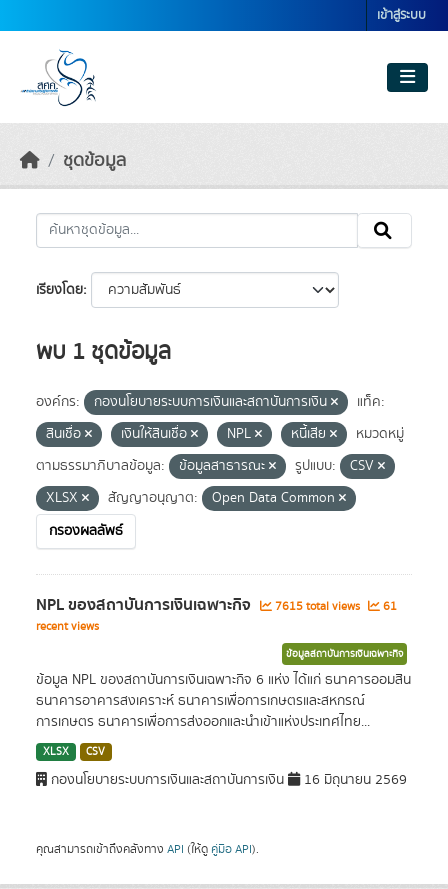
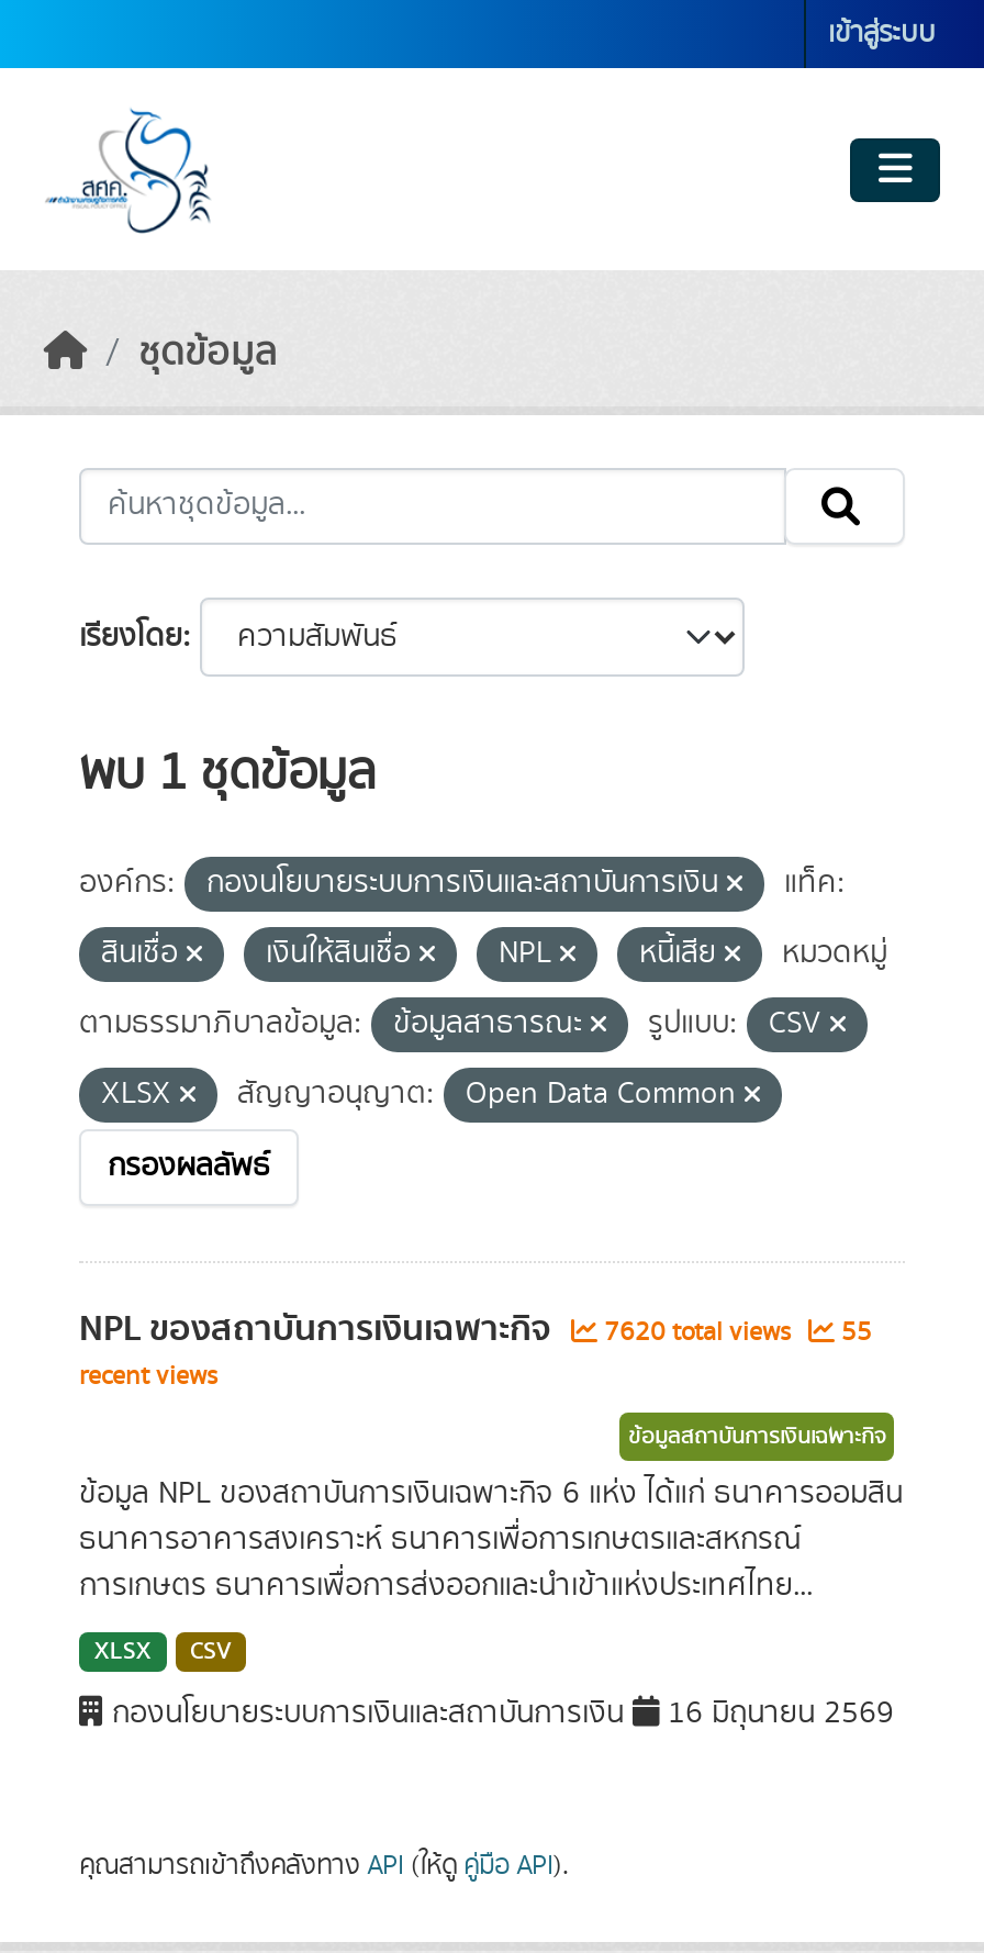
[272,598,363,615] 7615 total views -> [597,1314,797,1351] 7620 total views
[380,598,397,615] 61 -> [835,1314,872,1351] 55

